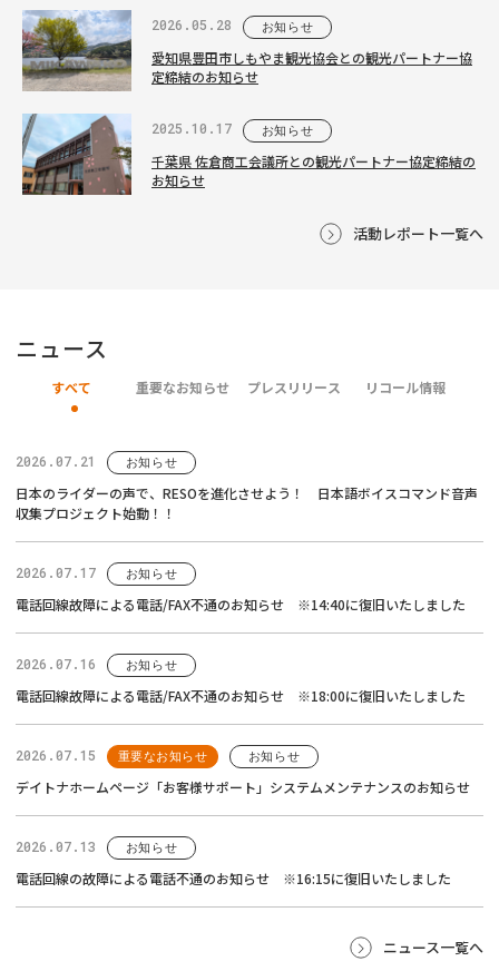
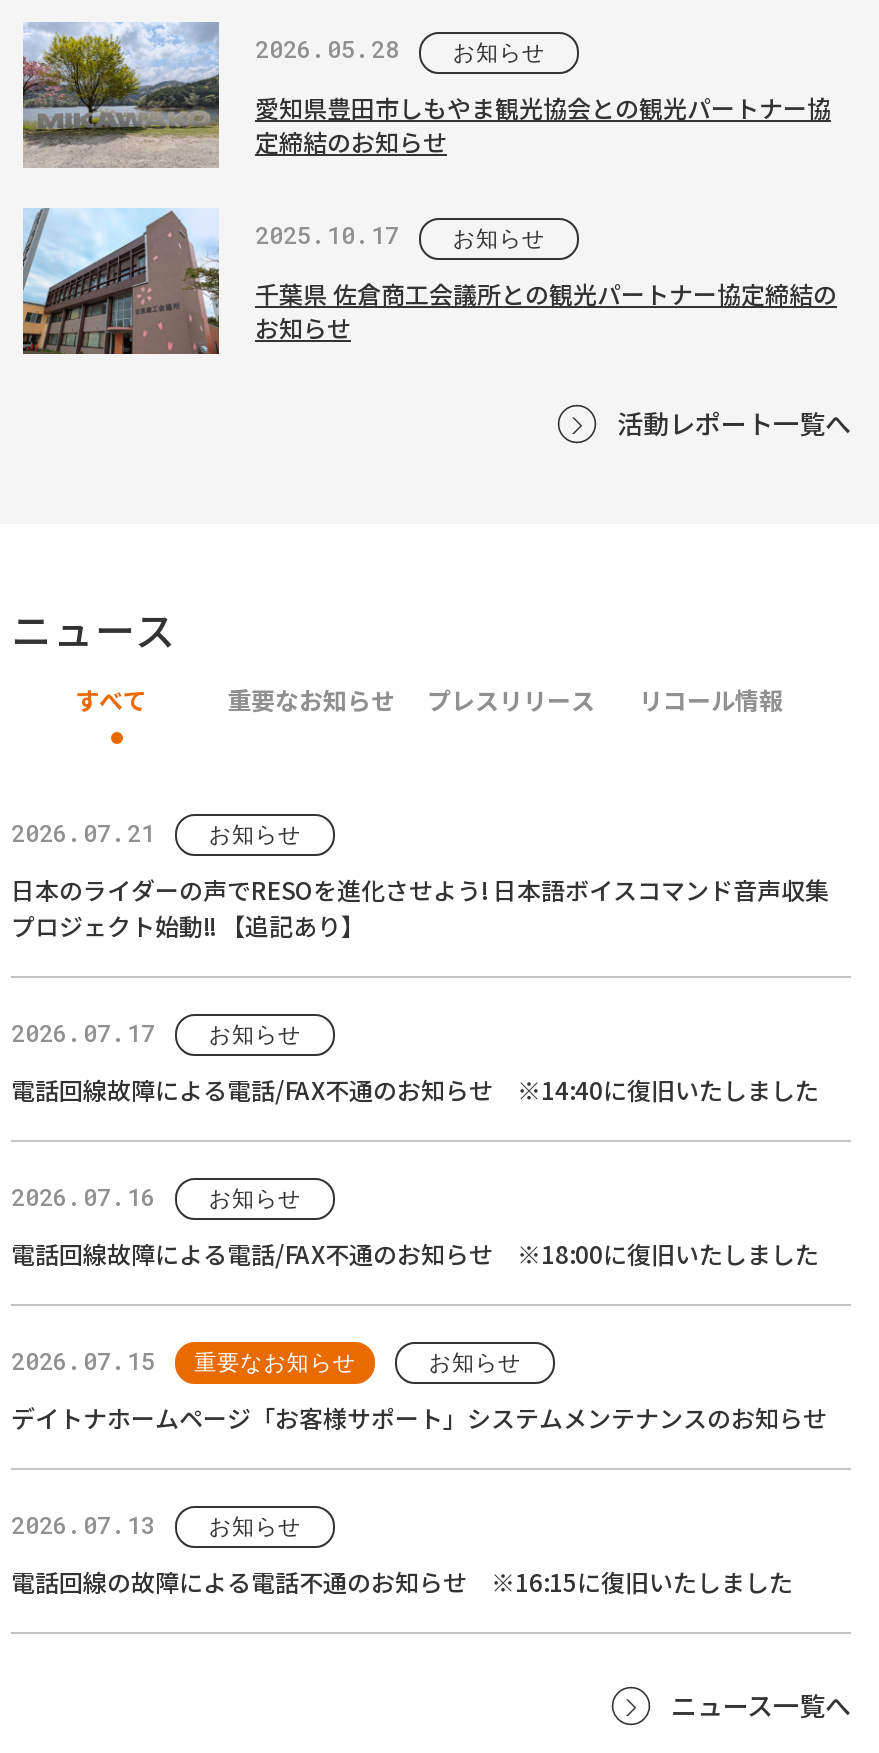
[16,484,478,523] 日本のライダーの声で、RESOを進化させよう！ 日本語ボイスコマンド音声 | 収集プロジェクト始動！！ -> [11,873,829,943] 日本のライダーの声でRESOを進化させよう! 日本語ボイスコマンド音声収集 | プロジェクト始動!! 【追記あり】

